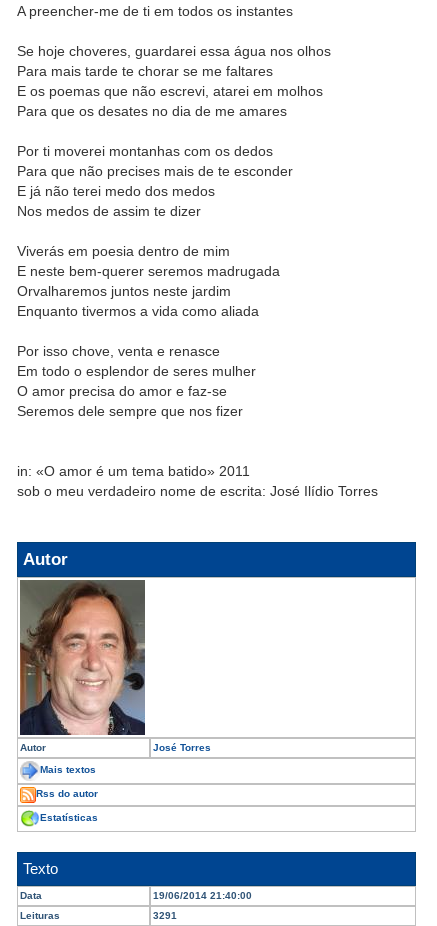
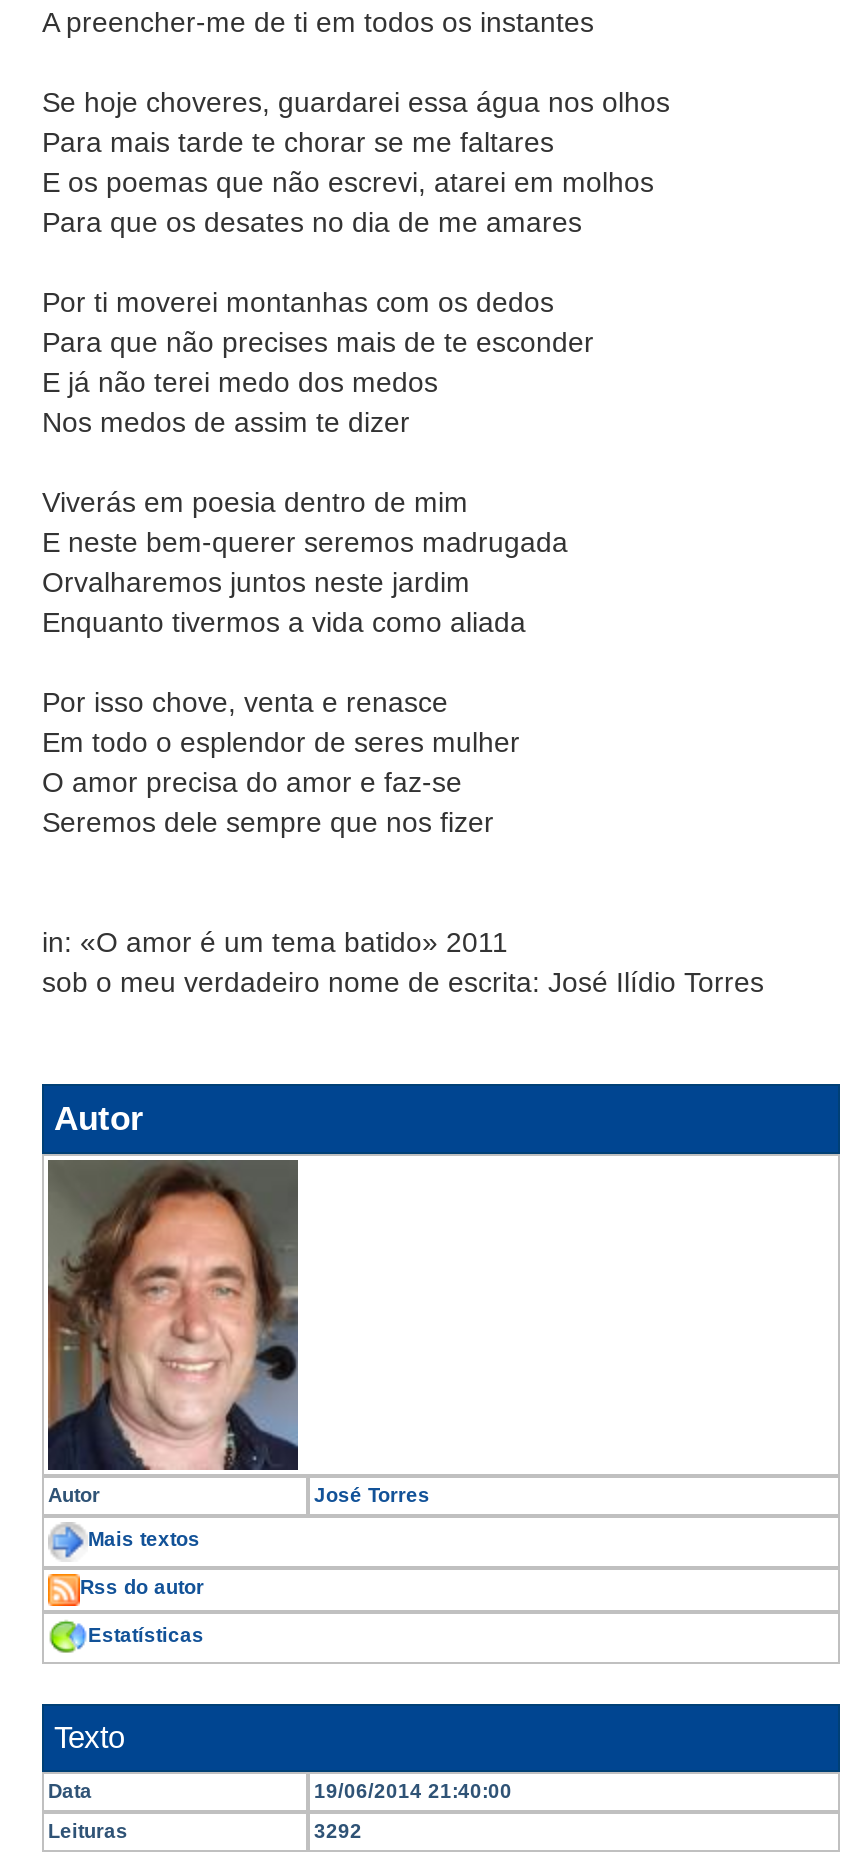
[153,910,177,921] 3291 -> [314,1820,362,1842] 3292

